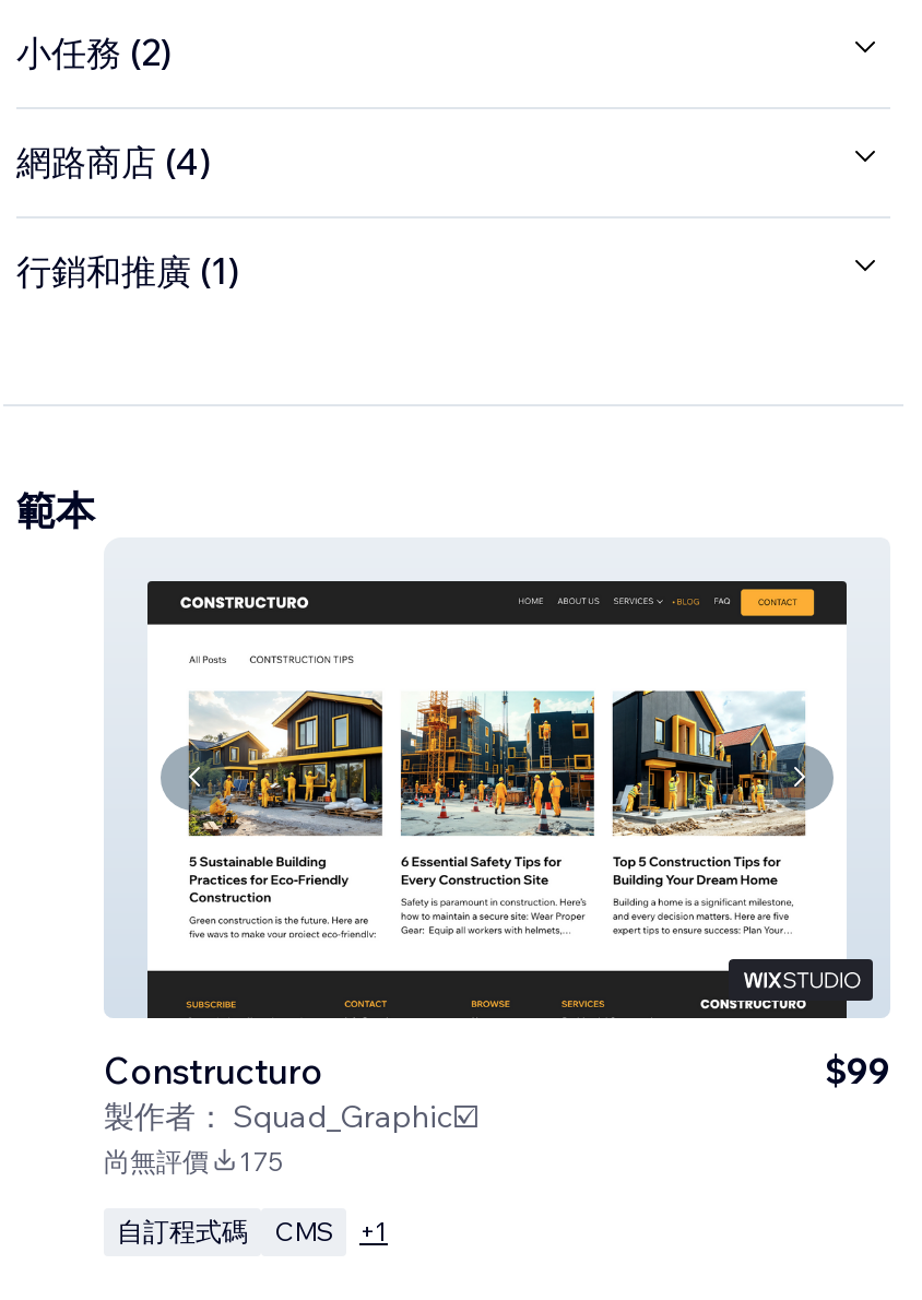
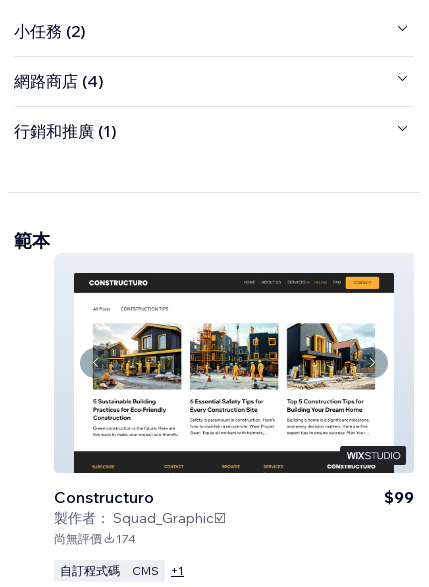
[239,1144,283,1177] 175 -> [116,531,136,546] 174

